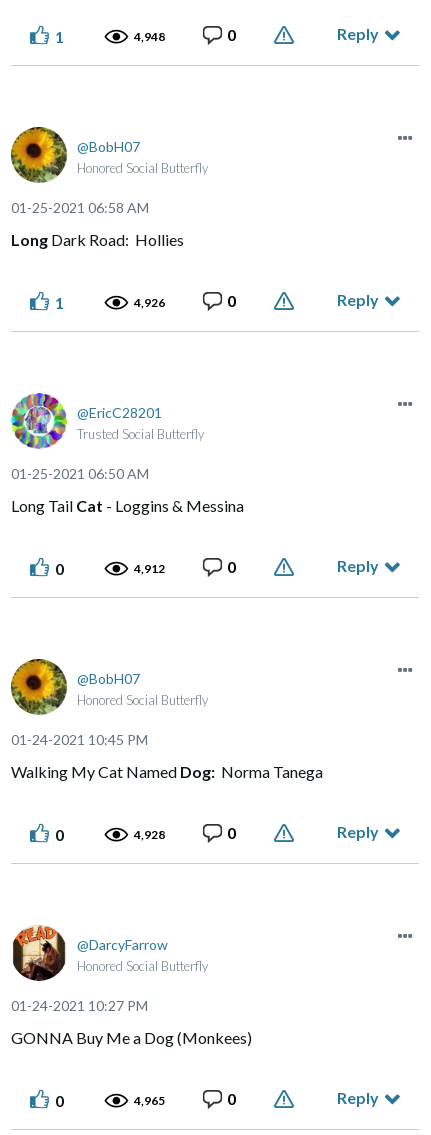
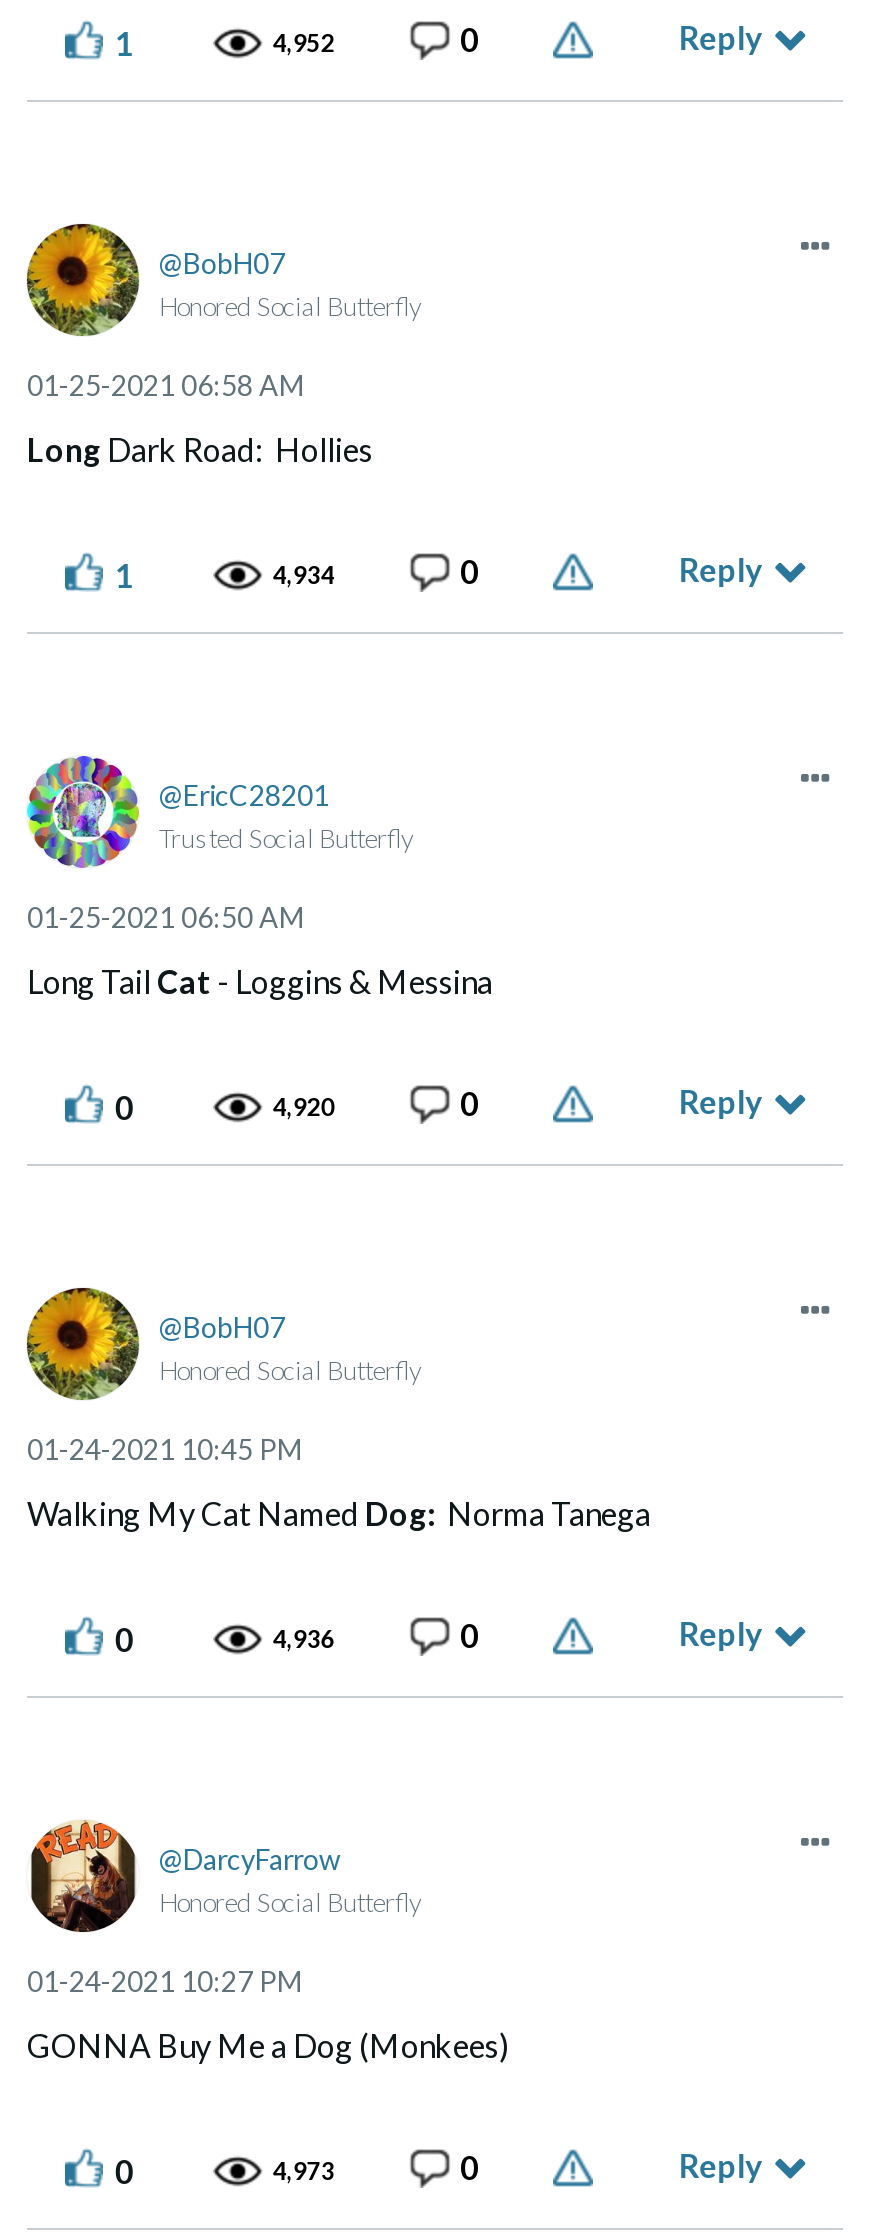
[134,29,165,44] 4,948 -> [272,27,334,57] 4,952
[134,295,165,310] 4,926 -> [272,559,334,589] 4,934
[134,561,165,576] 4,912 -> [272,1091,334,1121] 4,920
[134,827,165,842] 4,928 -> [272,1623,334,1653] 4,936
[134,1093,165,1108] 4,965 -> [272,2155,334,2185] 4,973

